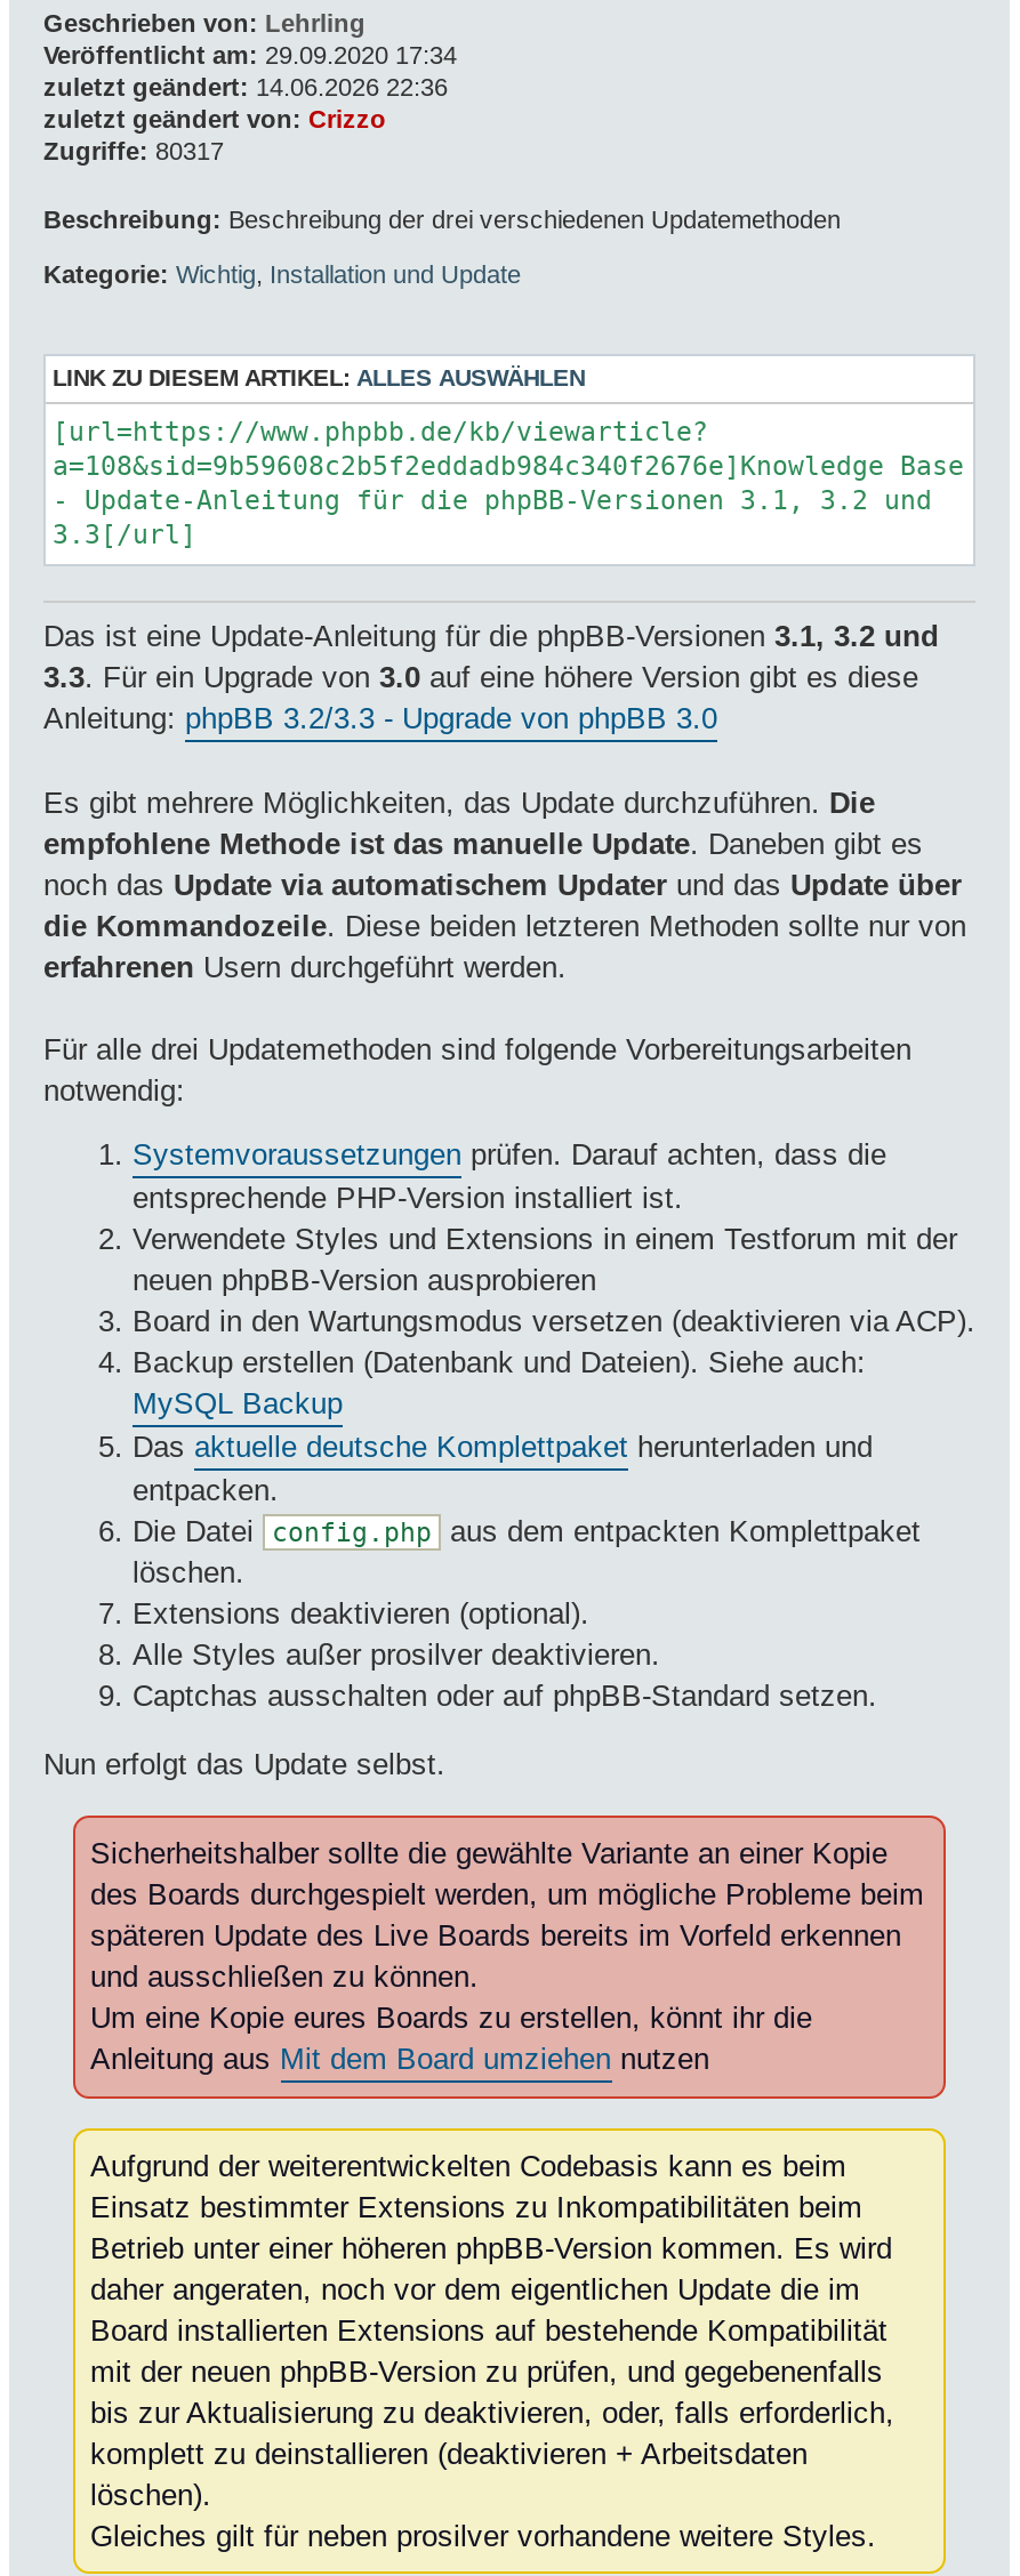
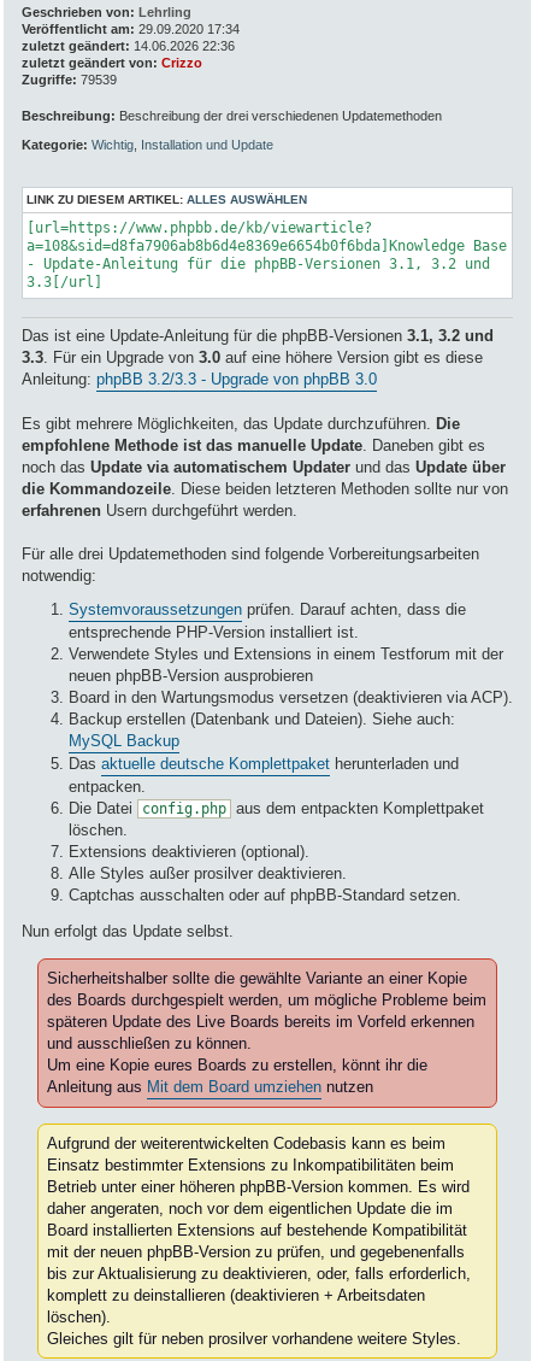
[43,137,224,164] Zugriffe: 80317 -> [22,72,117,87] Zugriffe: 79539
[53,449,964,481] a=108&sid=9b59608c2b5f2eddadb984c340f2676e]Knowledge Base -> [26,237,507,254] a=108&sid=d8fa7906ab8b6d4e8369e6654b0f6bda]Knowledge Base

